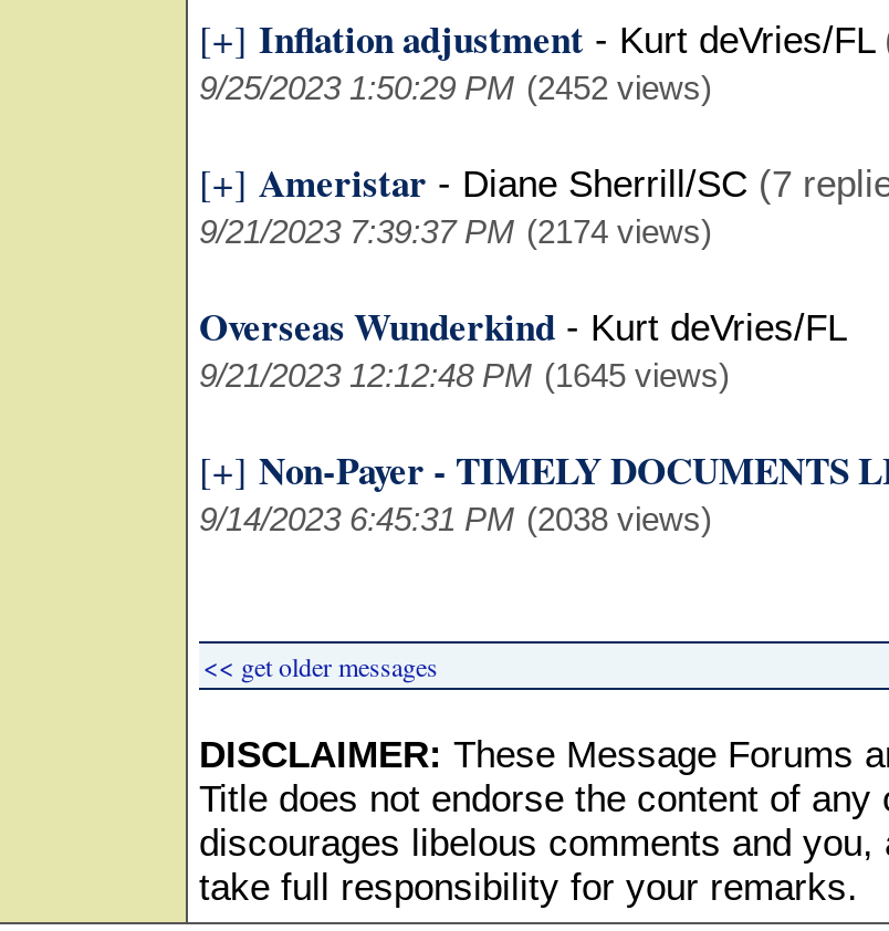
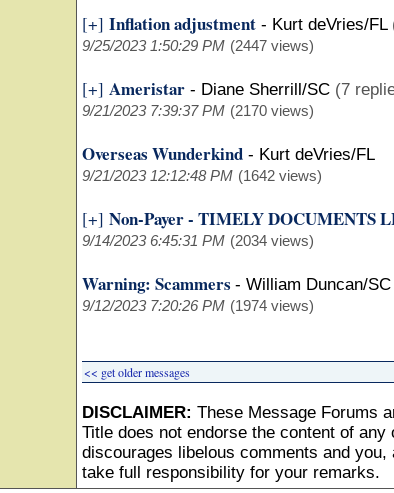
[199,69,712,106] 9/25/2023 1:50:29 PM (2452 views) -> [82,37,314,54] 9/25/2023 1:50:29 PM (2447 views)
[199,212,712,250] 9/21/2023 7:39:37 PM (2174 views) -> [82,102,314,119] 9/21/2023 7:39:37 PM (2170 views)
[199,356,730,394] 9/21/2023 12:12:48 PM (1645 views) -> [82,167,322,184] 9/21/2023 12:12:48 PM (1642 views)
[199,500,712,537] 9/14/2023 6:45:31 PM (2038 views) -> [82,232,391,314] 9/14/2023 6:45:31 PM (2034 views) | Warning: Scammers - William Duncan/SC | 9/12/2023 7:20:26 PM (1974 views)

